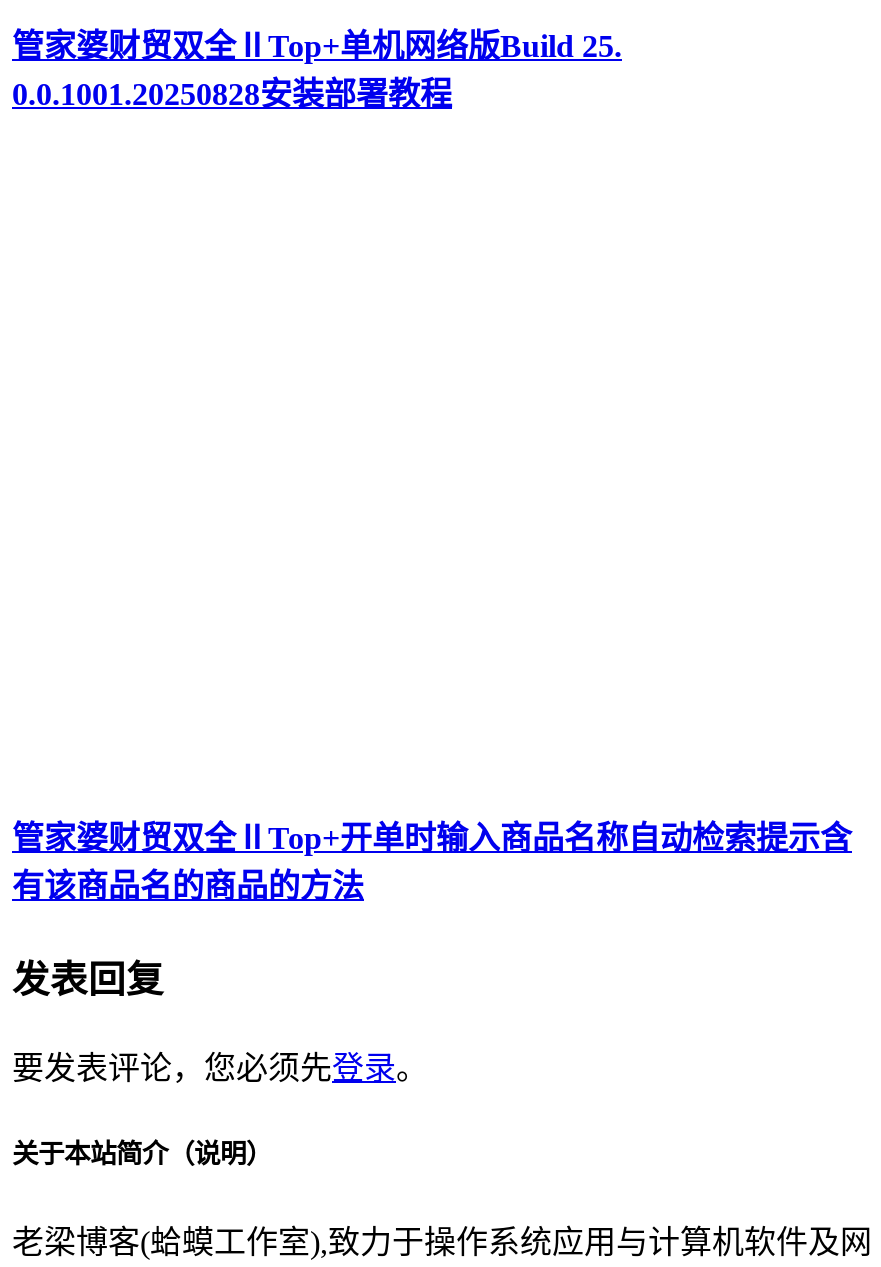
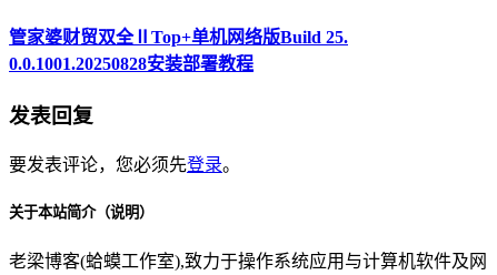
[12,821,852,903] 管家婆财贸双全ⅡTop+开单时输入商品名称自动检索提示含 | 有该商品名的商品的方法 -> none

